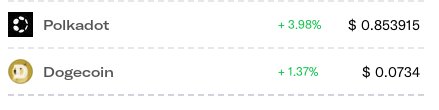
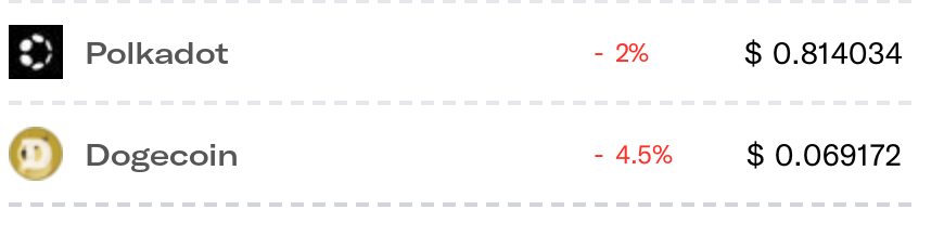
[288,16,321,31] 3.98% -> [615,35,648,67] 2%
[348,15,420,33] $ 0.853915 -> [744,32,902,71] $ 0.814034
[288,63,318,78] 1.37% -> [615,136,672,169] 4.5%
[362,62,420,80] $ 0.0734 -> [746,134,902,173] $ 0.069172

